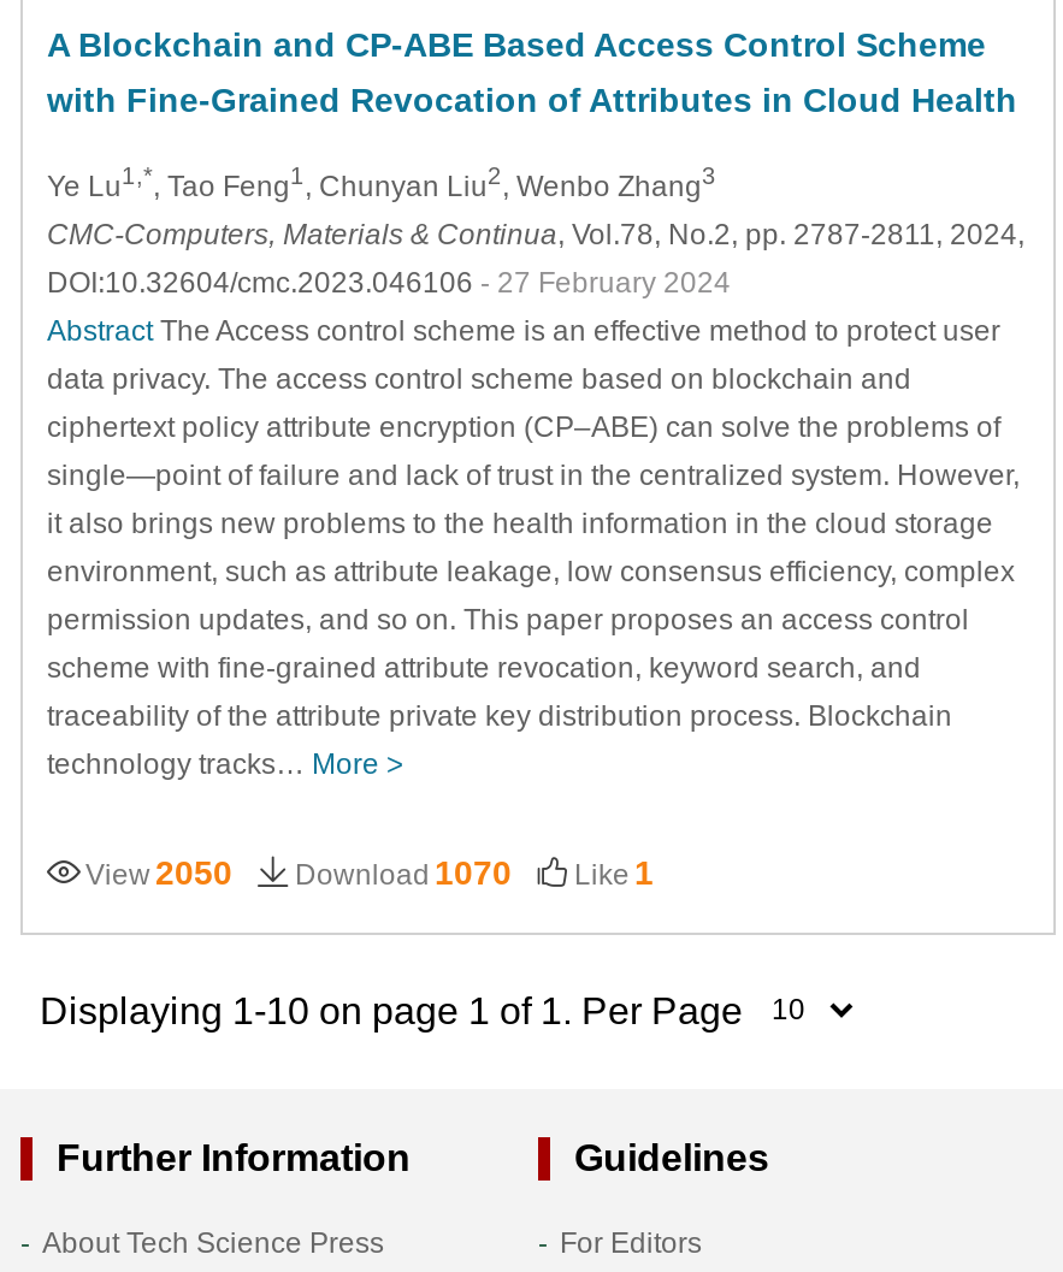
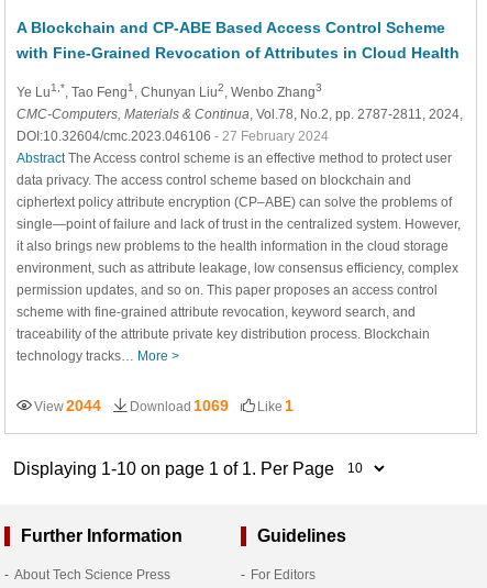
[85,852,232,891] View 2050 -> [34,396,101,414] View 2044
[295,852,512,891] Download 1070 -> [130,396,229,414] Download 1069

